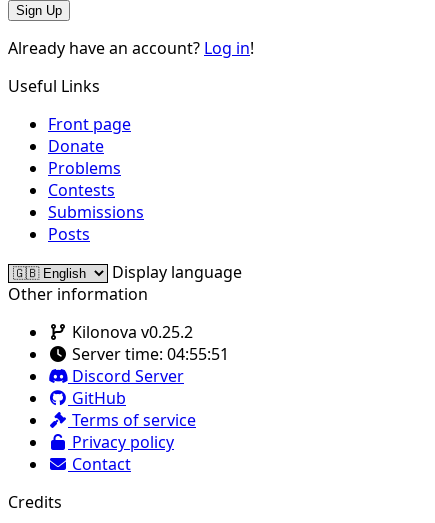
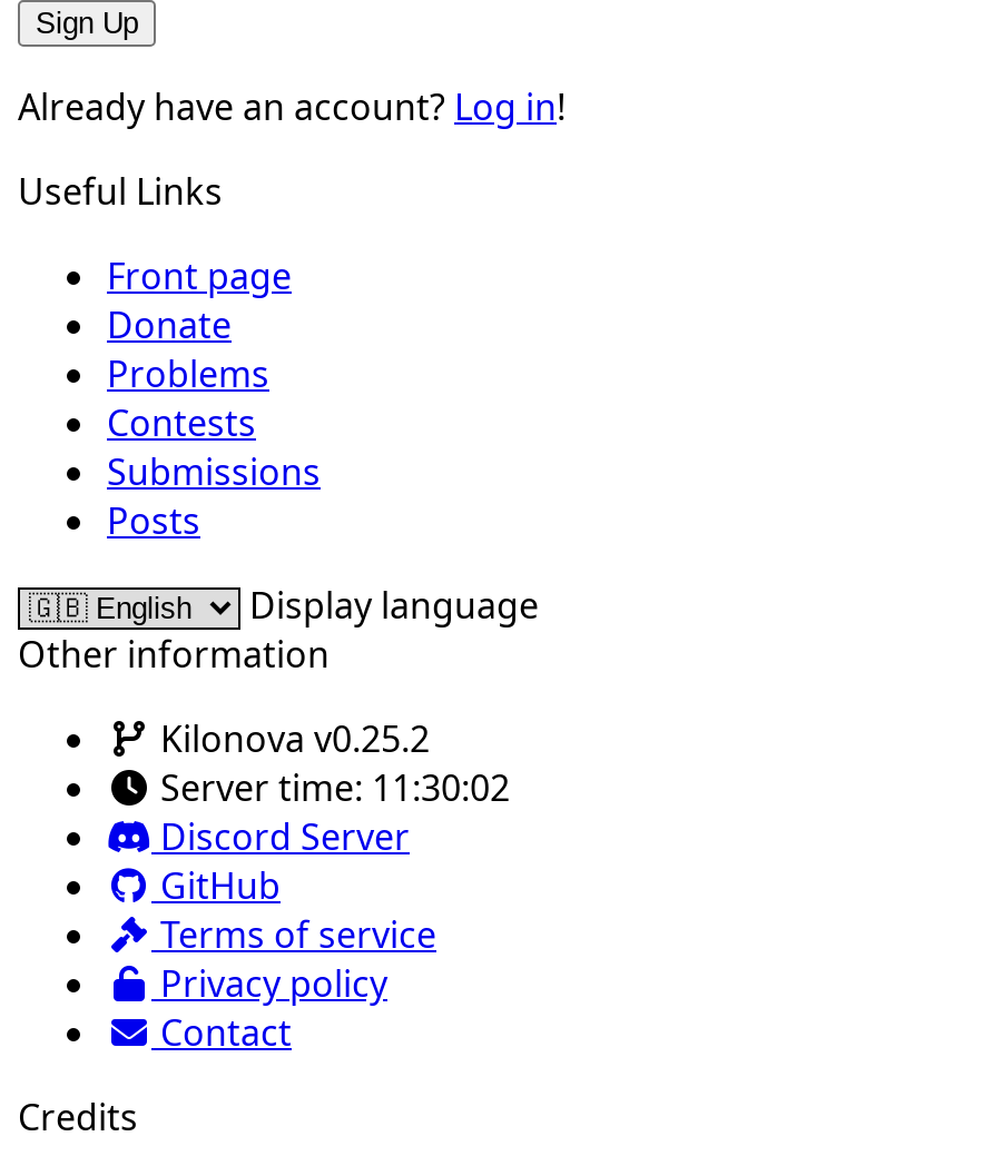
[68,343,229,365] Server time: 04:55:51 -> [151,763,510,812] Server time: 11:30:02

